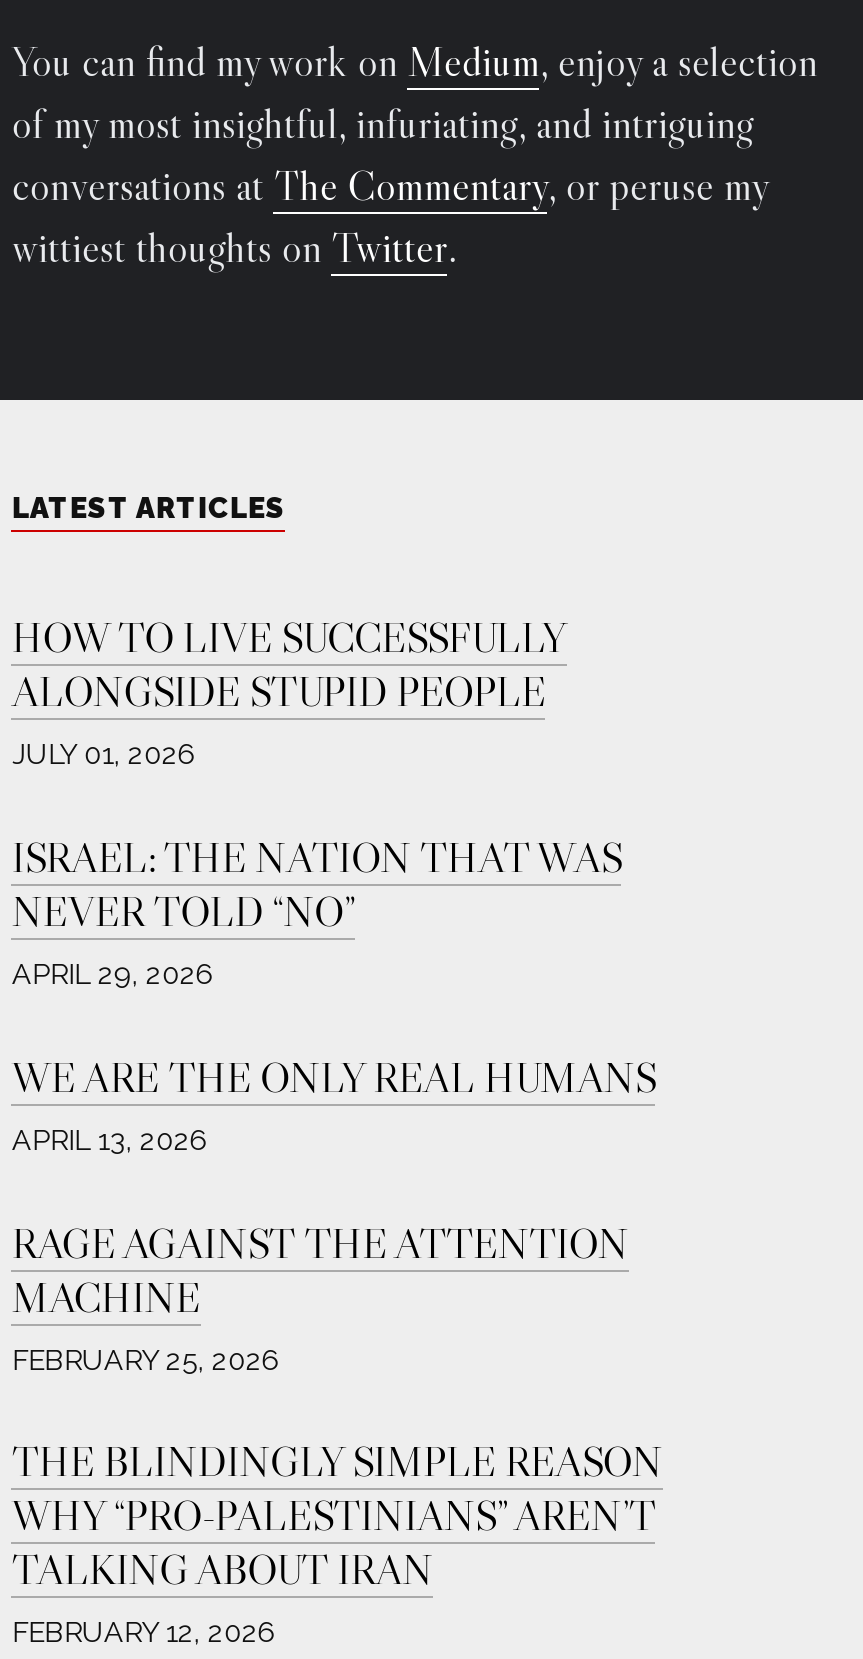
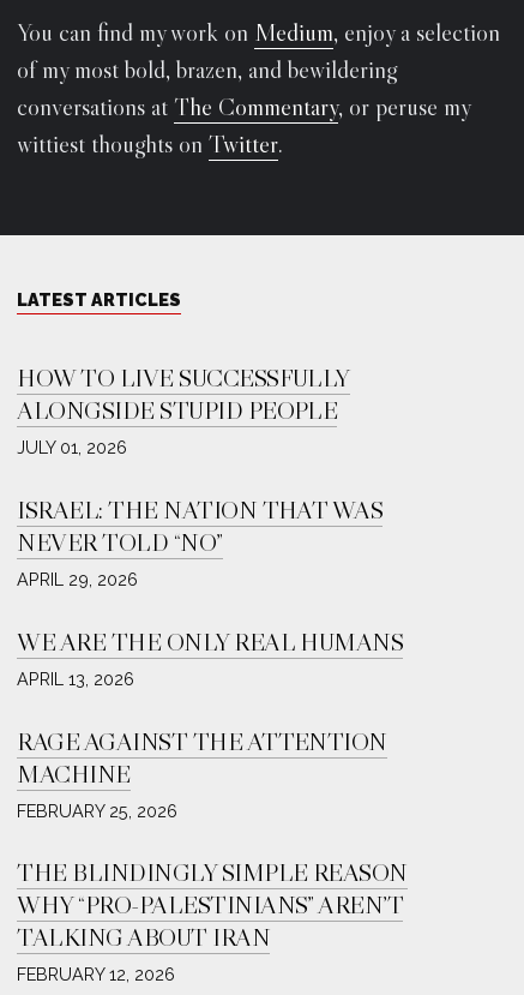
[12,97,754,149] of my most insightful, infuriating, and intriguing -> [17,54,397,85] of my most bold, brazen, and bewildering

